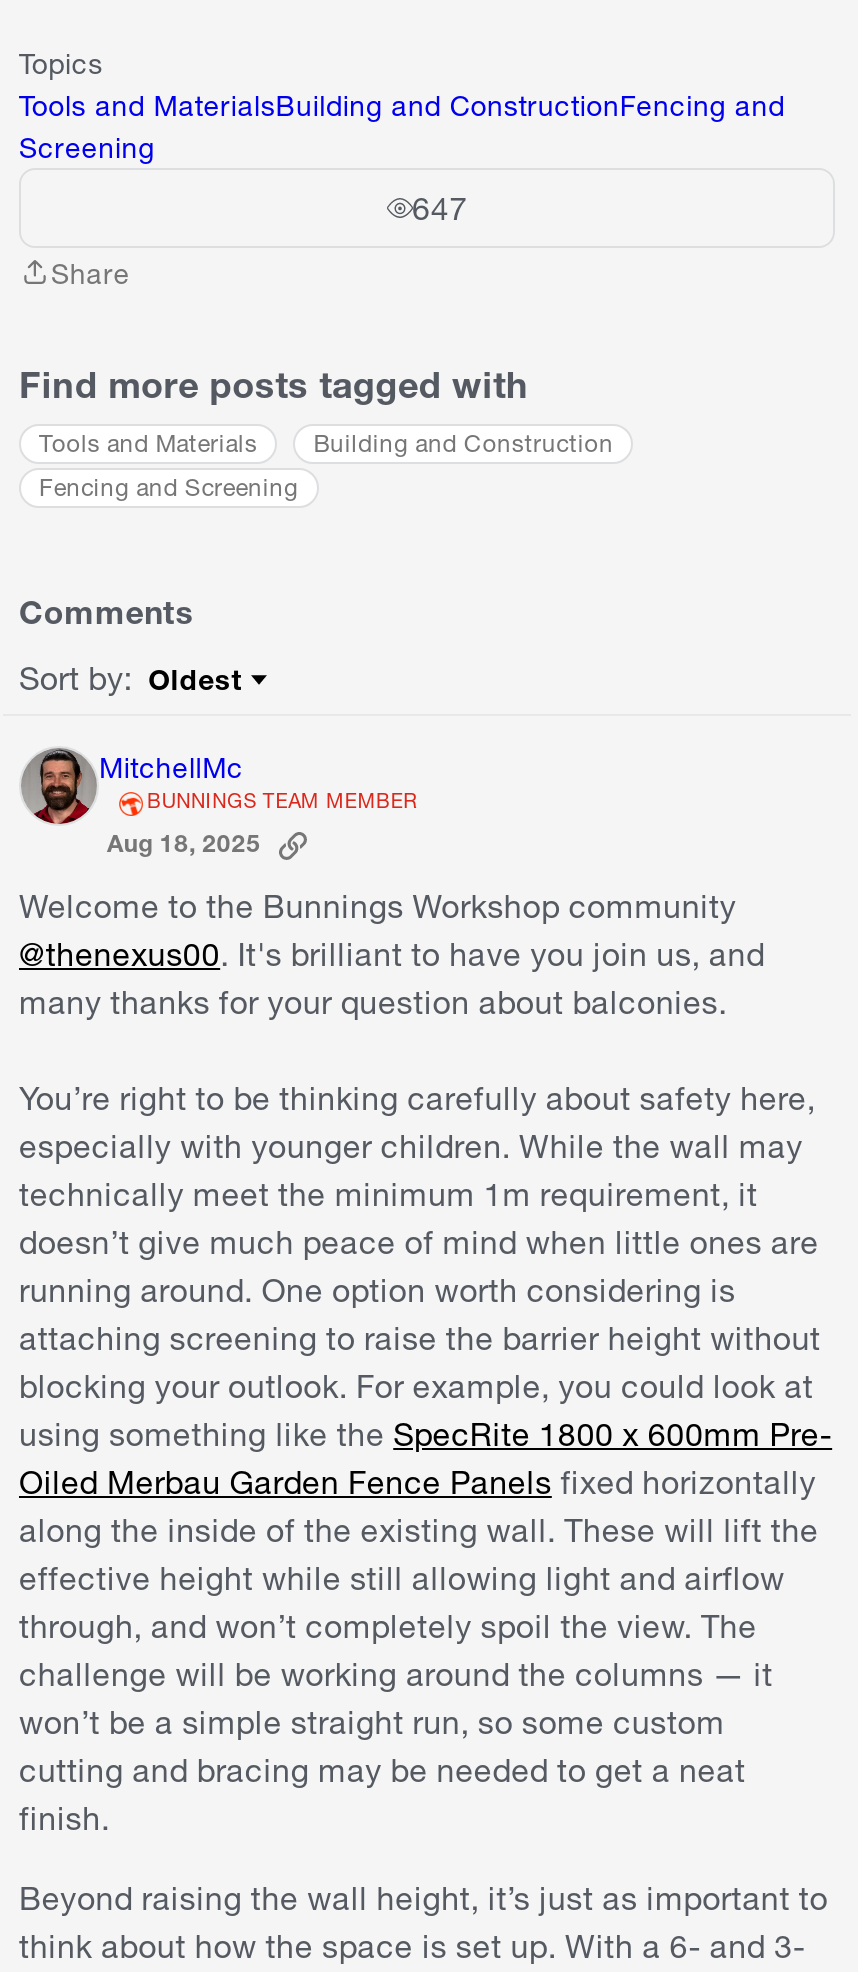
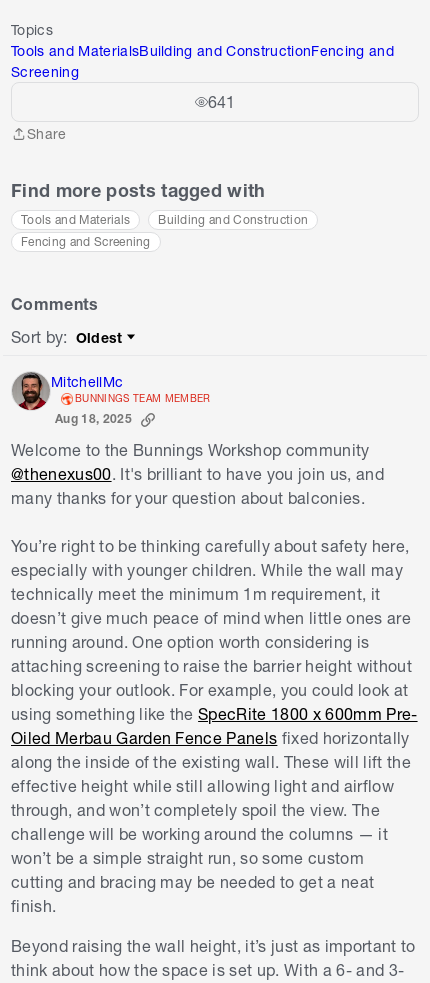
[412,189,468,227] 647 -> [207,91,235,110] 641

